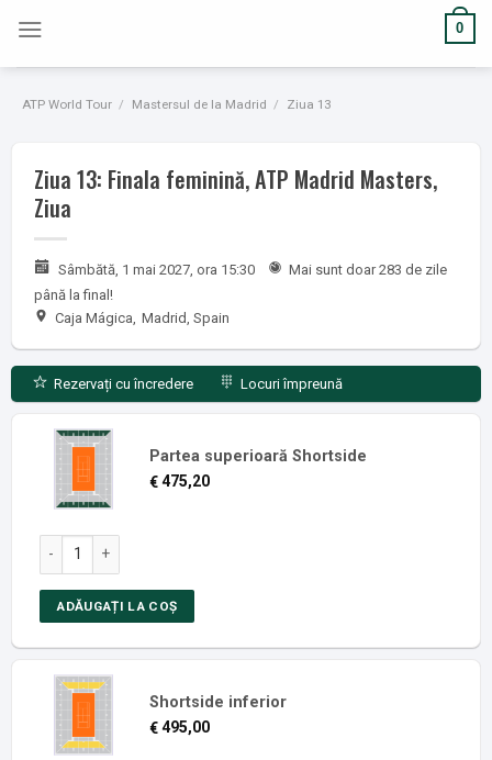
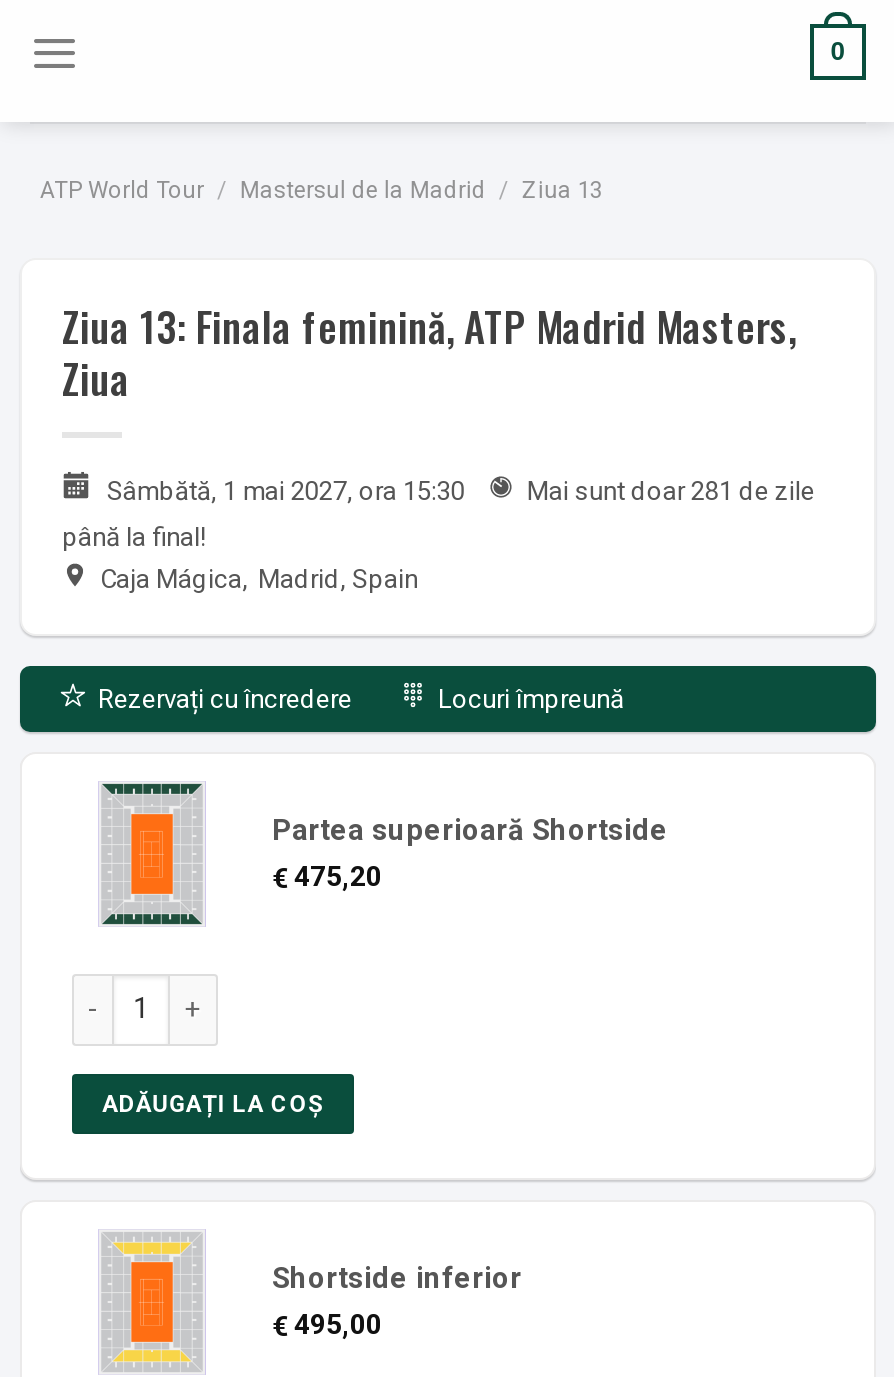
[283,261,447,278] Mai sunt doar 283 de zile -> [515,476,815,506] Mai sunt doar 281 de zile

